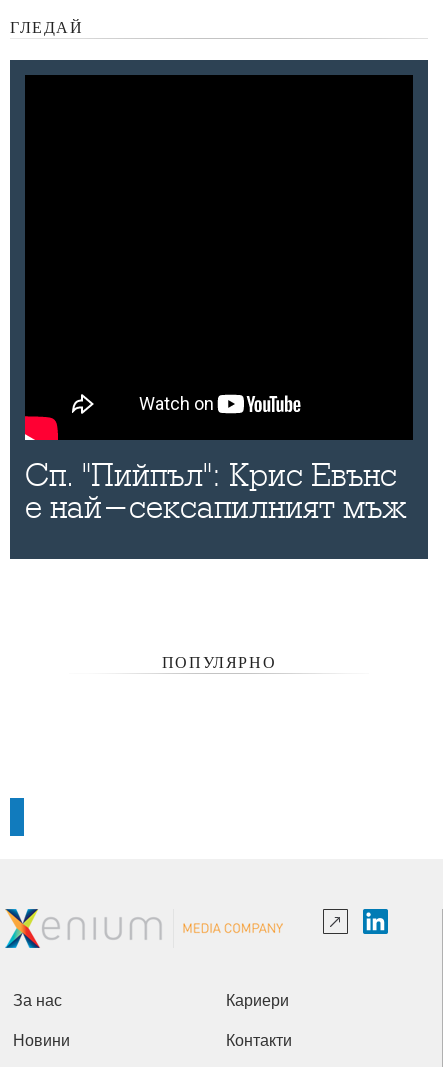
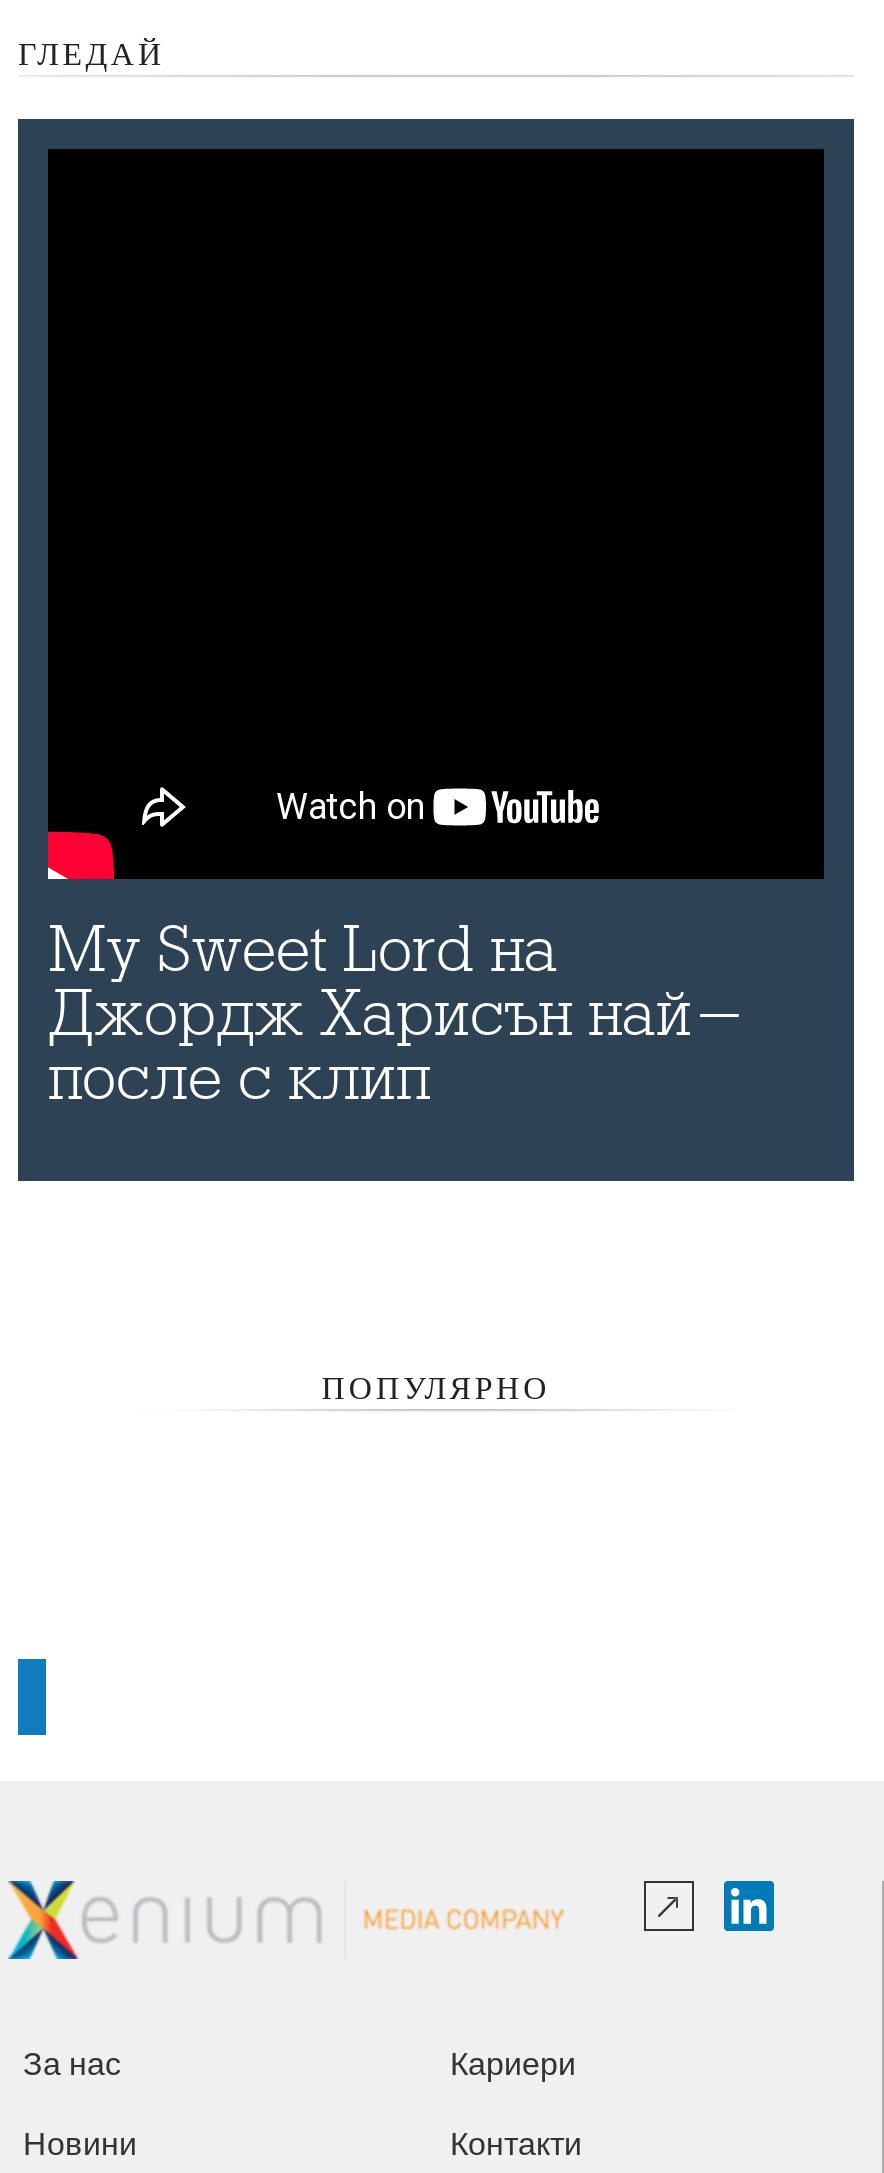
[25,457,407,526] Сп. "Пийпъл": Крис Евънс | е най-сексапилният мъж -> [48,913,746,1115] My Sweet Lord на | Джордж Харисън най- | после с клип

